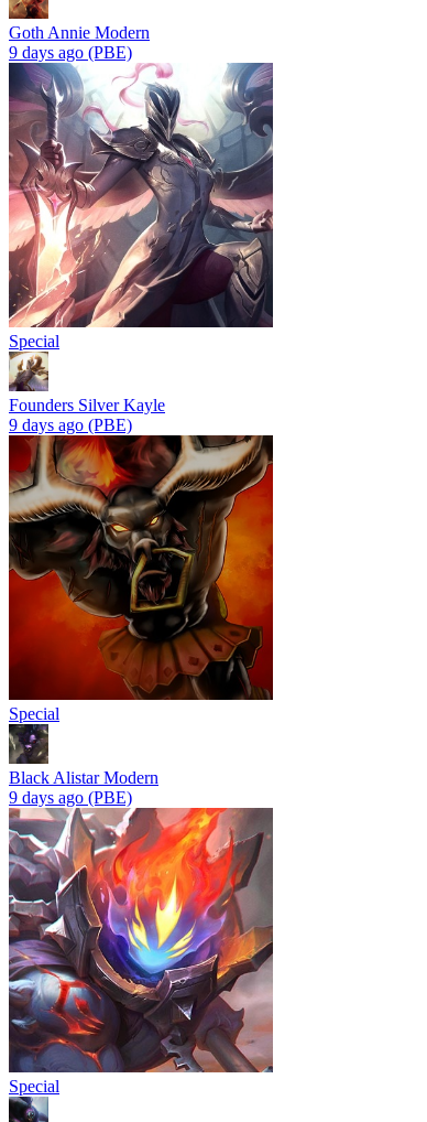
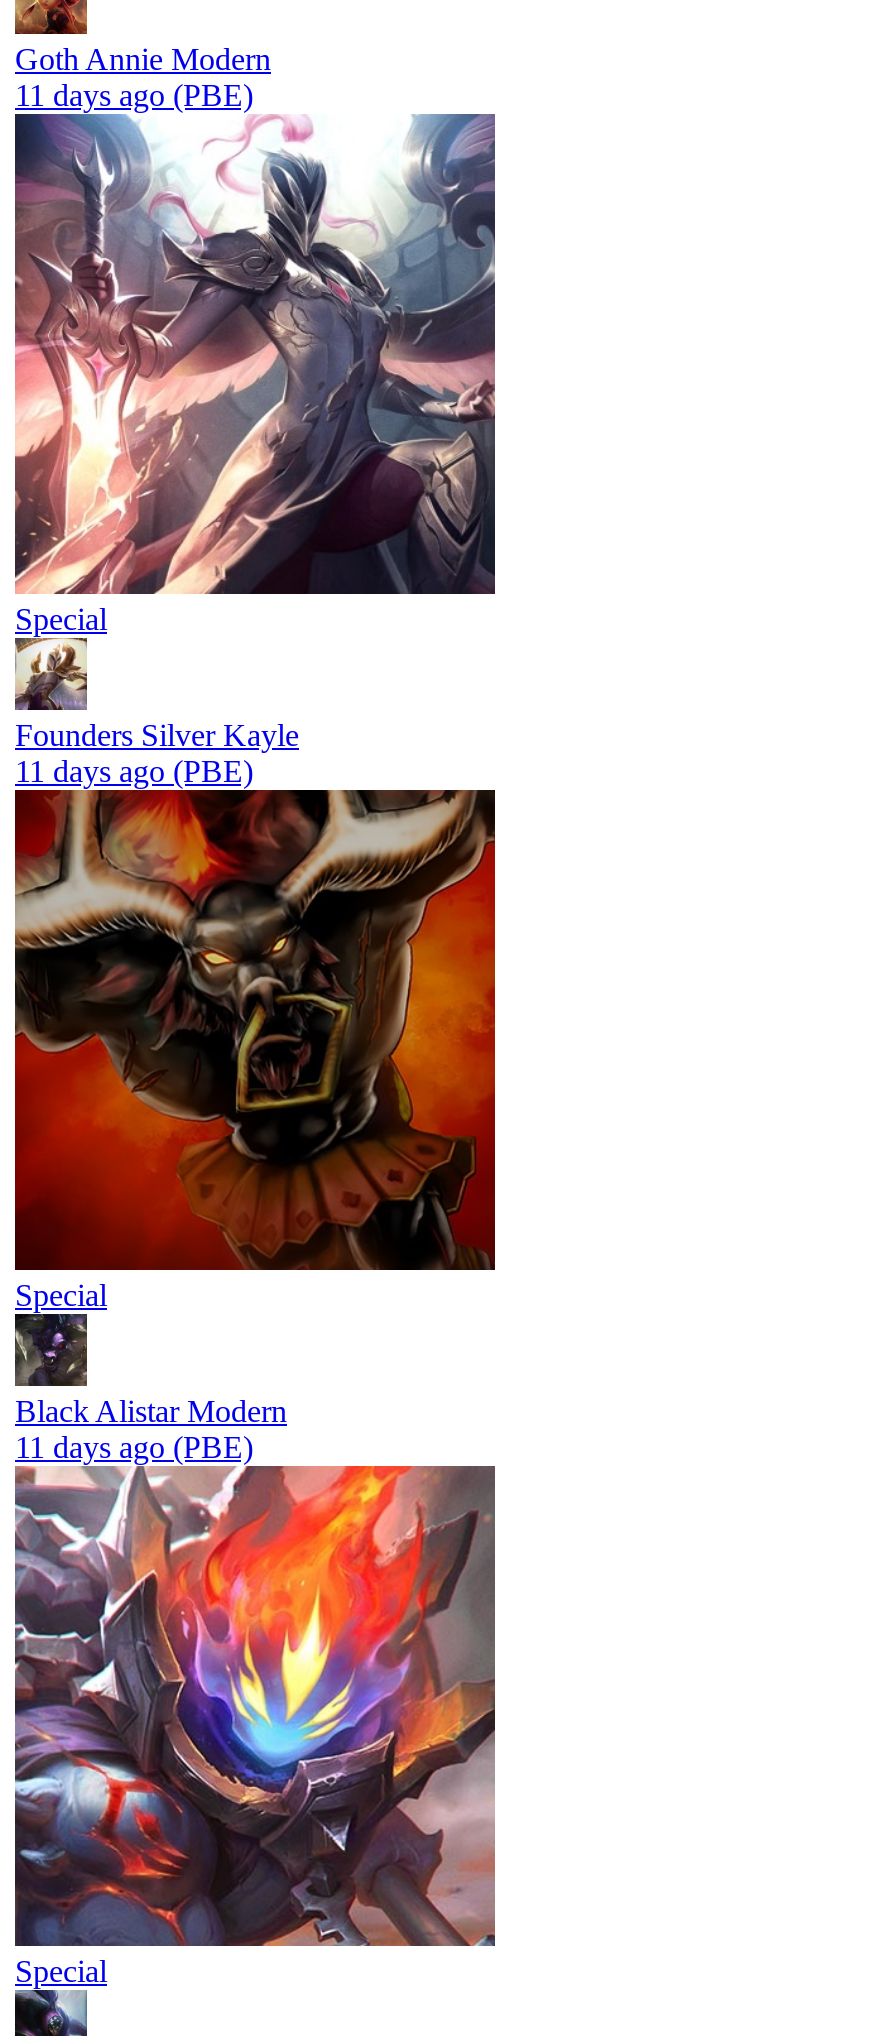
[9,43,132,62] 9 days ago (PBE) -> [15,78,253,112] 11 days ago (PBE)
[9,415,132,434] 9 days ago (PBE) -> [15,754,253,788] 11 days ago (PBE)
[9,788,132,807] 9 days ago (PBE) -> [15,1430,253,1464] 11 days ago (PBE)

